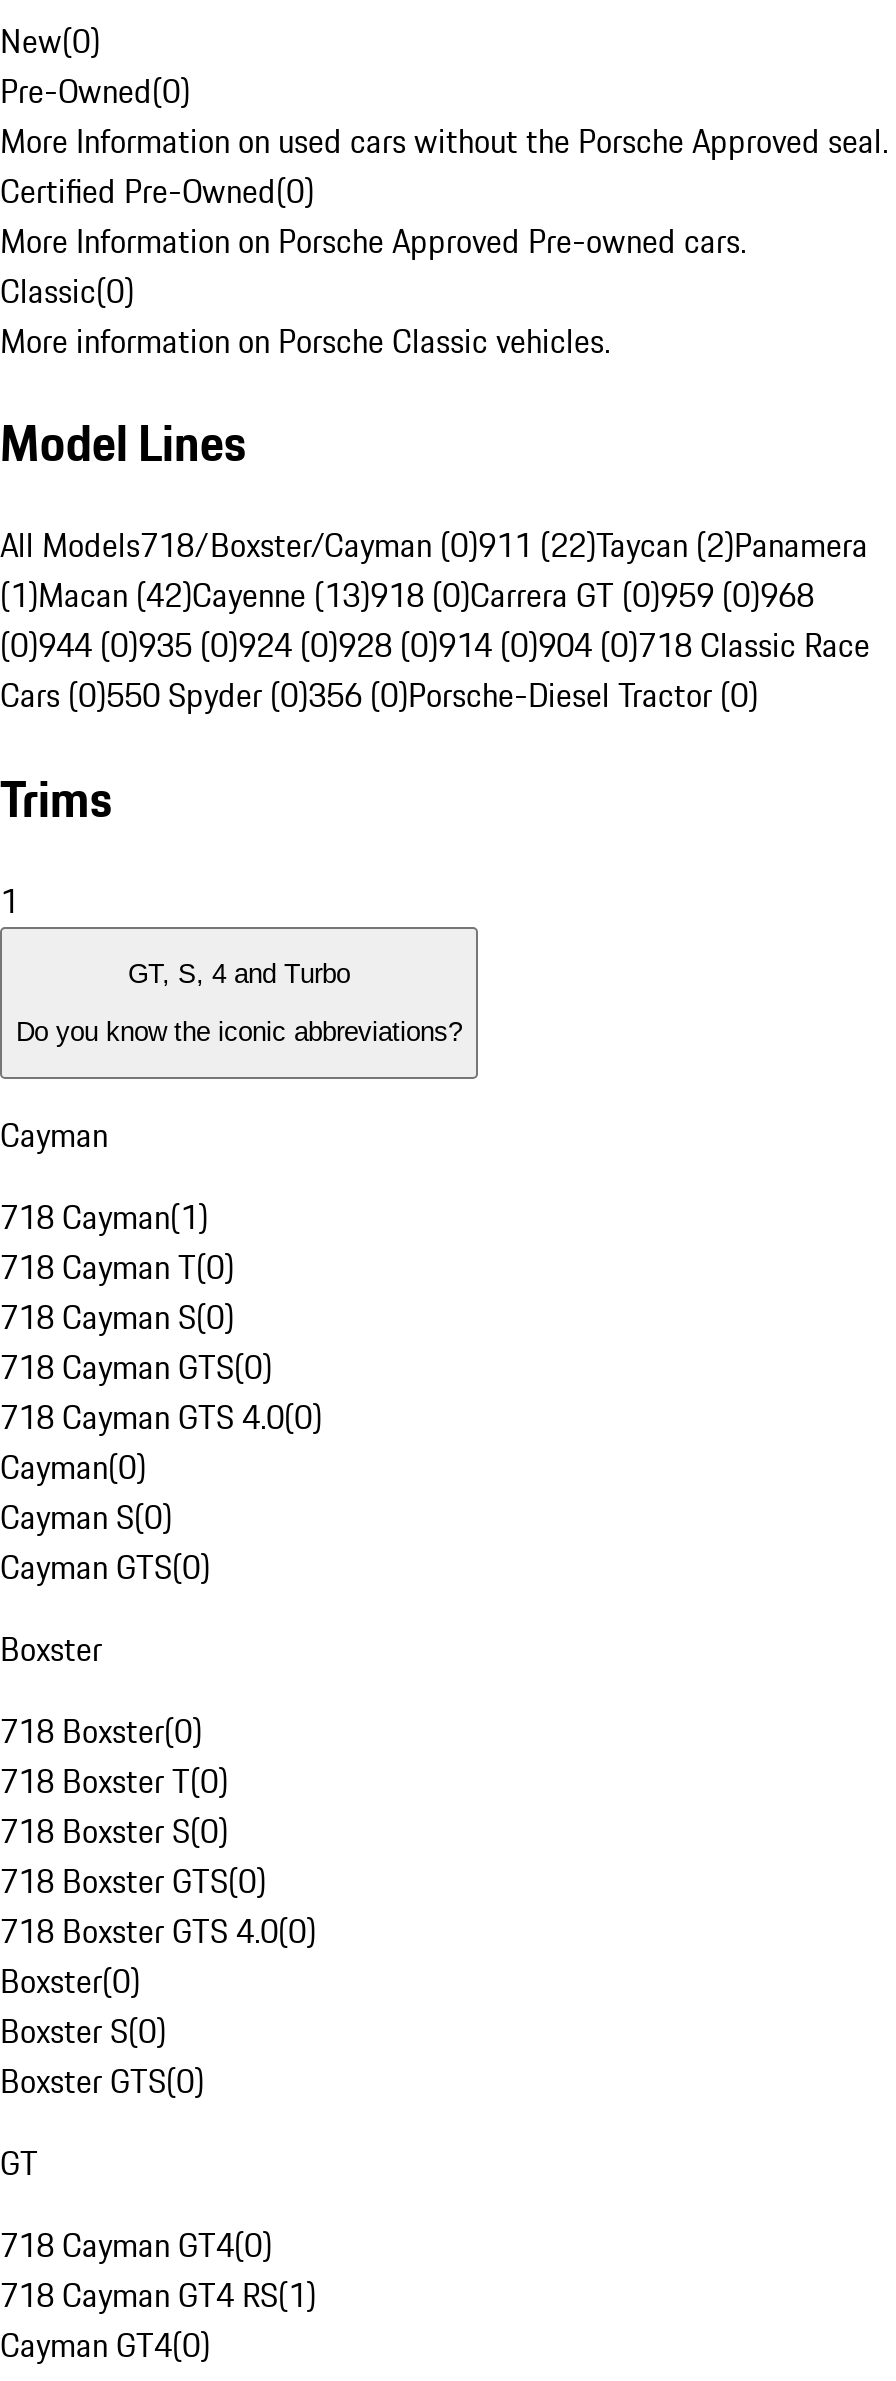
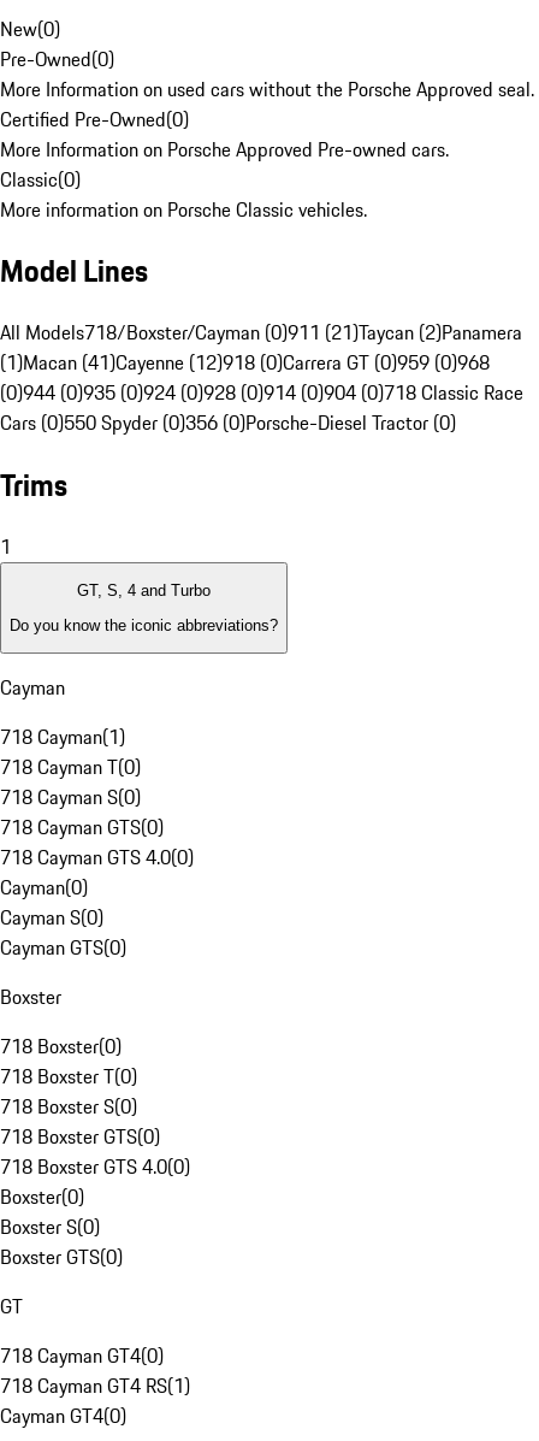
[0,522,868,570] All Models718/Boxster/Cayman (0)911 (22)Taycan (2)Panamera -> [0,318,522,347] All Models718/Boxster/Cayman (0)911 (21)Taycan (2)Panamera
[0,572,814,620] (1)Macan (42)Cayenne (13)918 (0)Carrera GT (0)959 (0)968 -> [0,348,490,377] (1)Macan (41)Cayenne (12)918 (0)Carrera GT (0)959 (0)968

